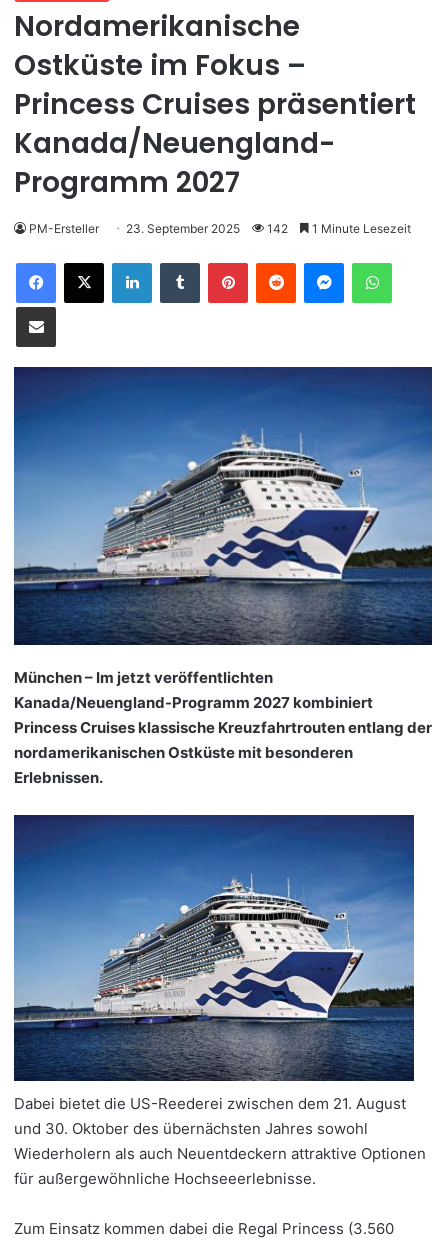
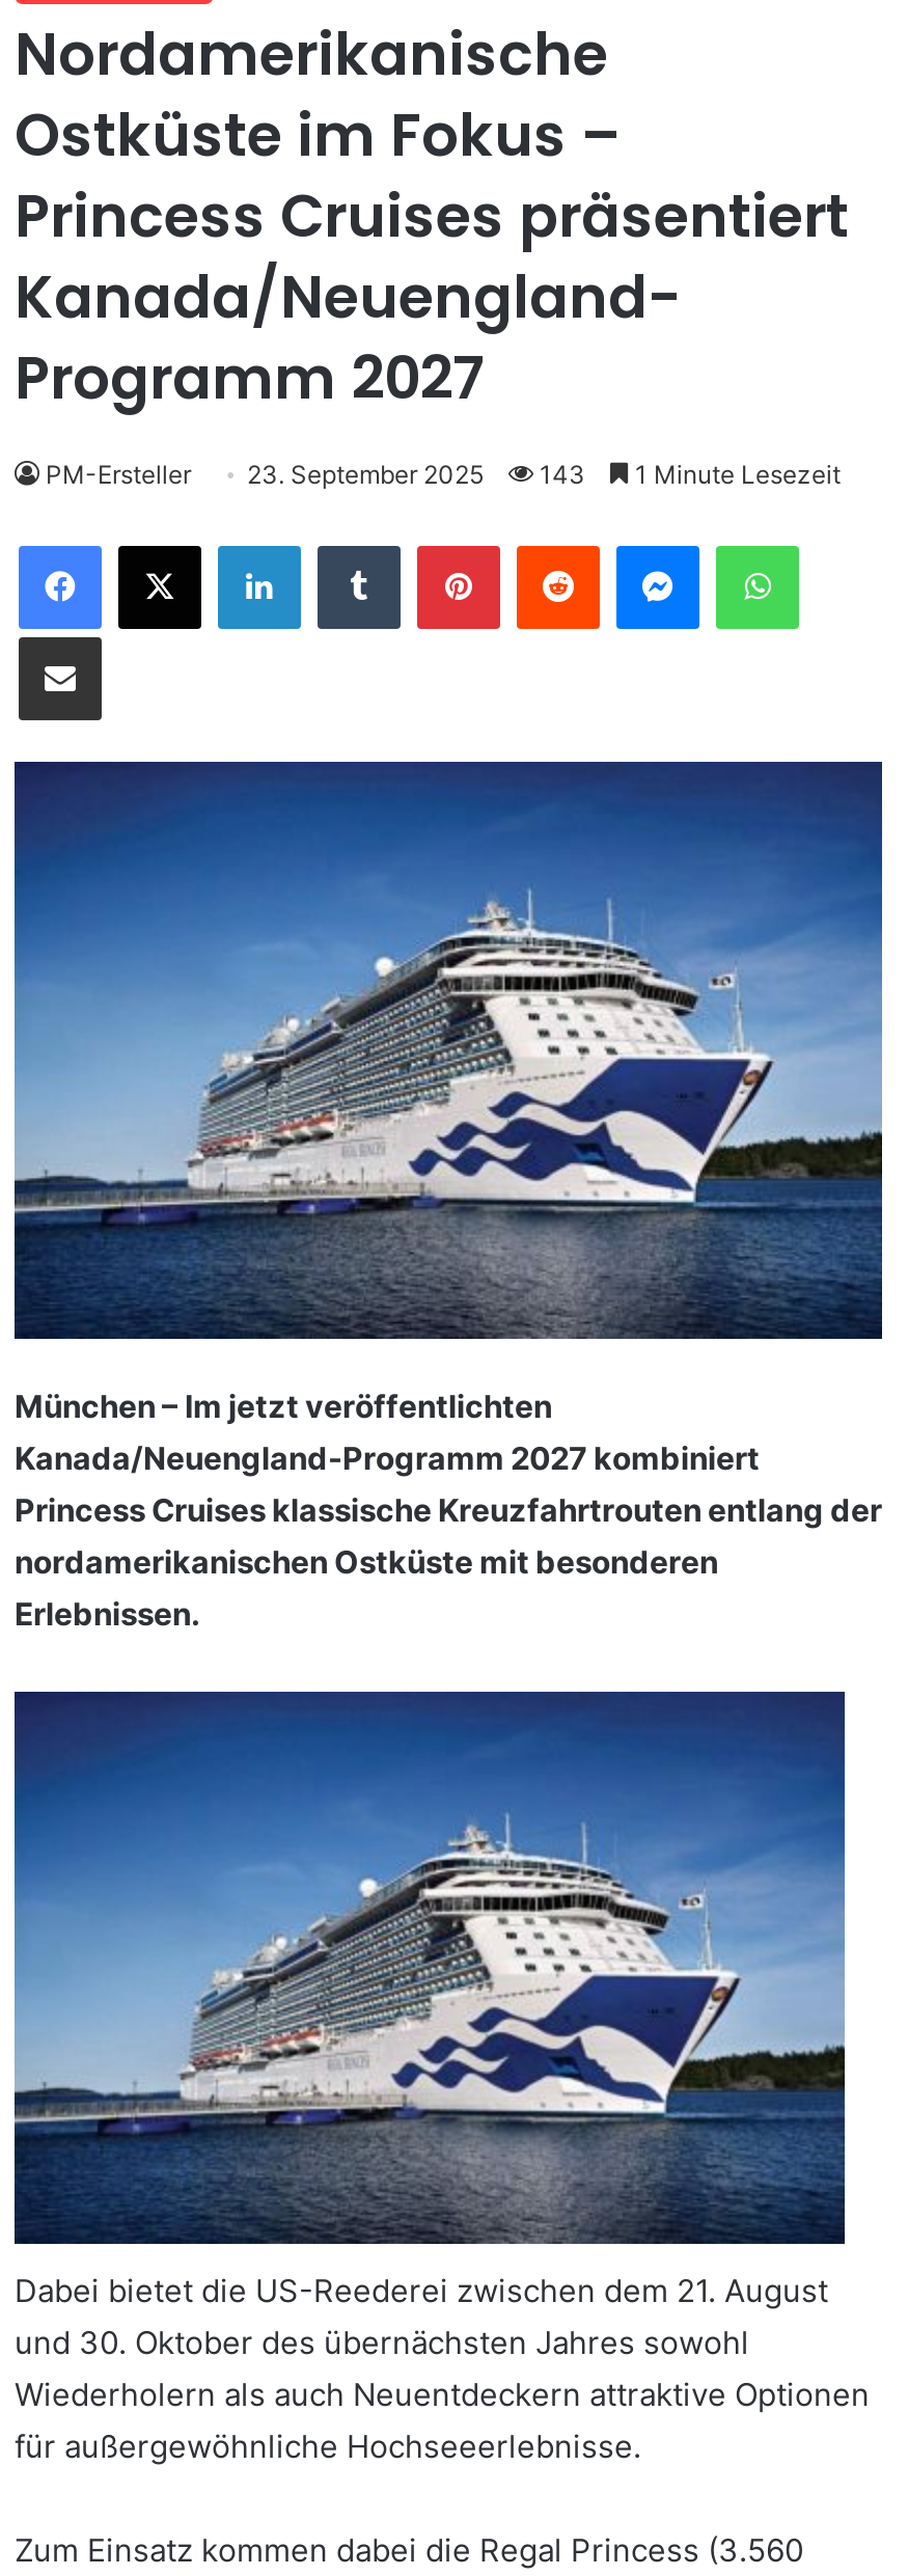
[29,221,411,236] PM-Ersteller 23. September 2025 142 1 Minute Lesezeit -> [46,458,841,489] PM-Ersteller 23. September 2025 143 1 Minute Lesezeit

